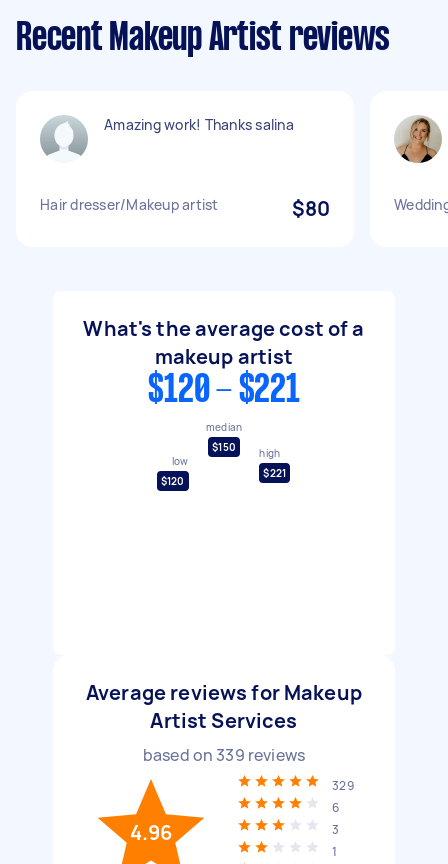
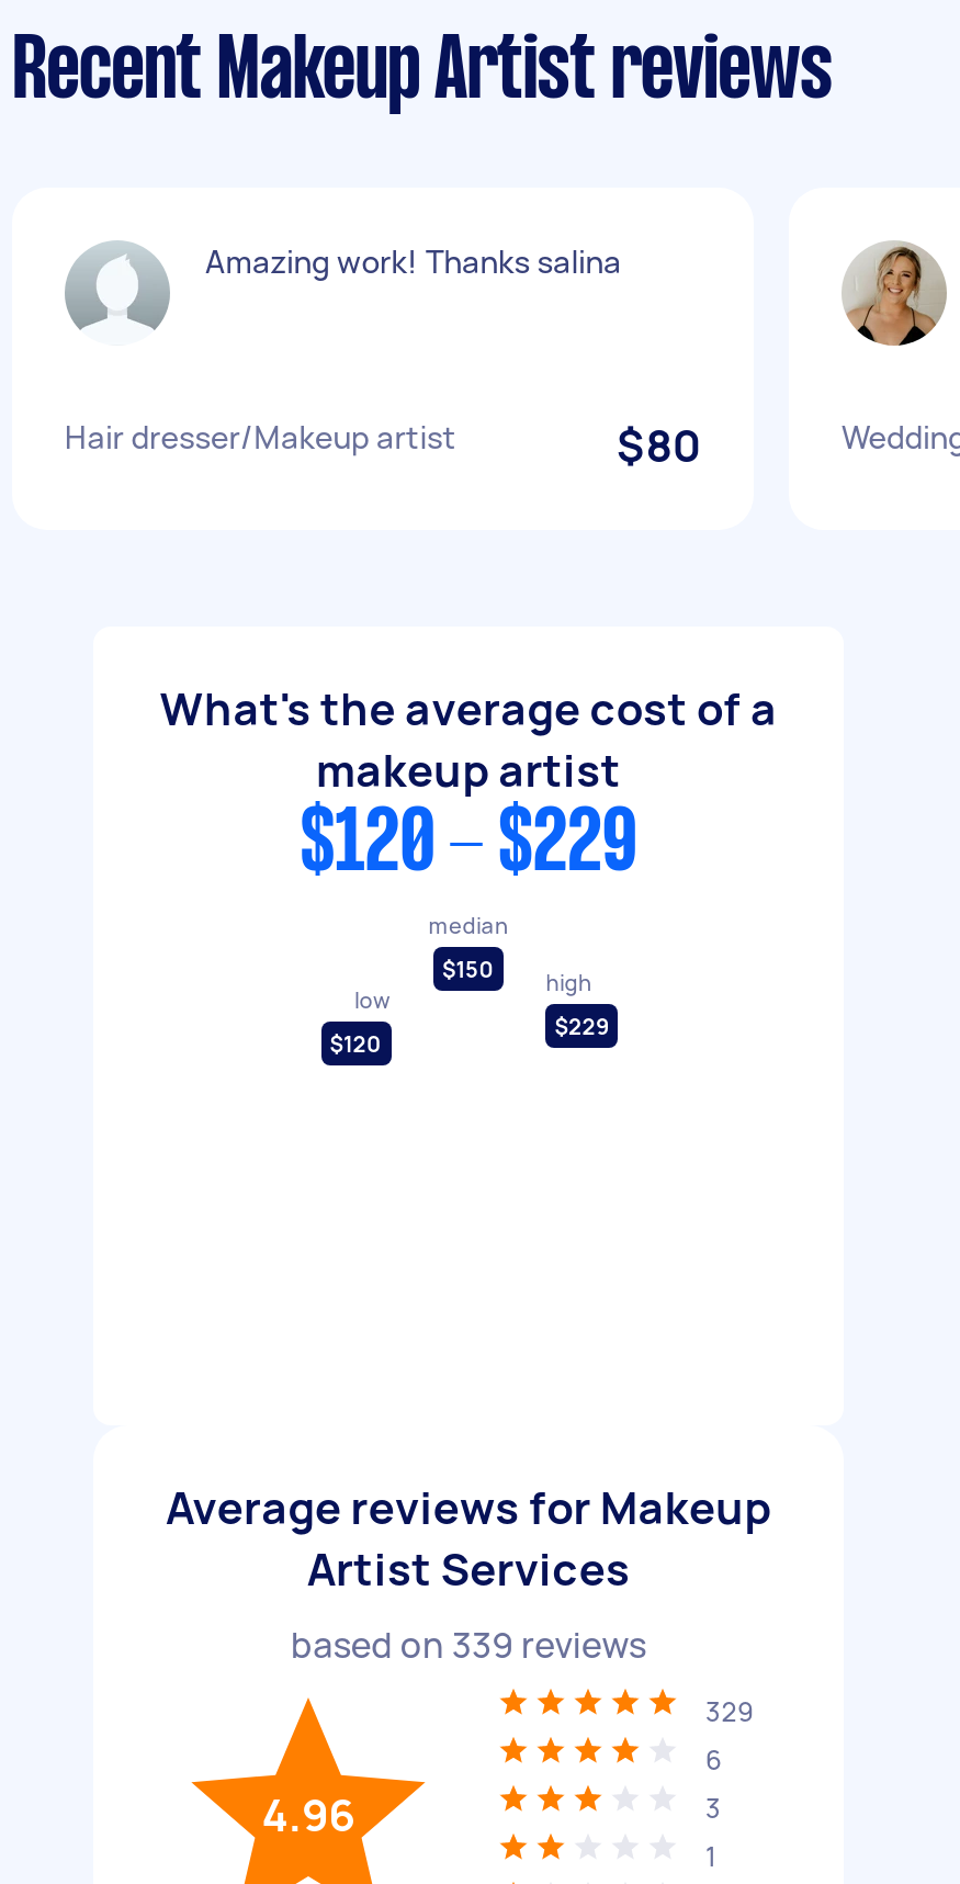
[148,373,300,409] $120 - $221 -> [300,806,637,885] $120 - $229
[263,466,286,480] $221 -> [555,1011,610,1042] $229

